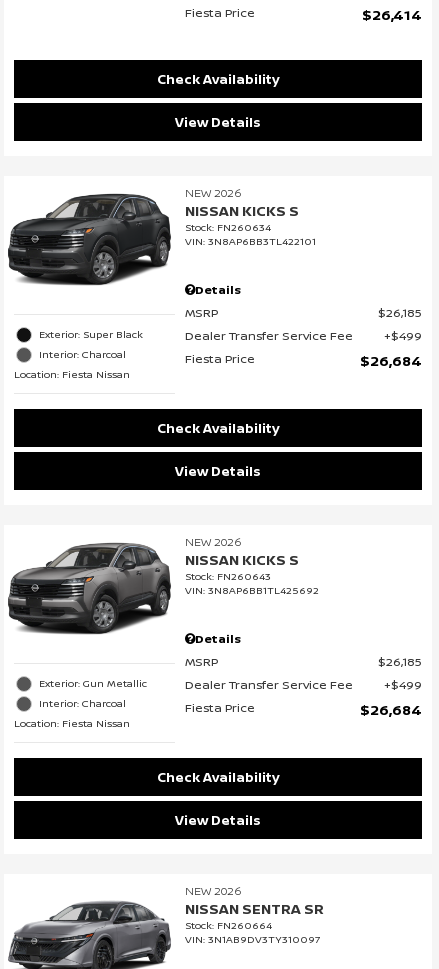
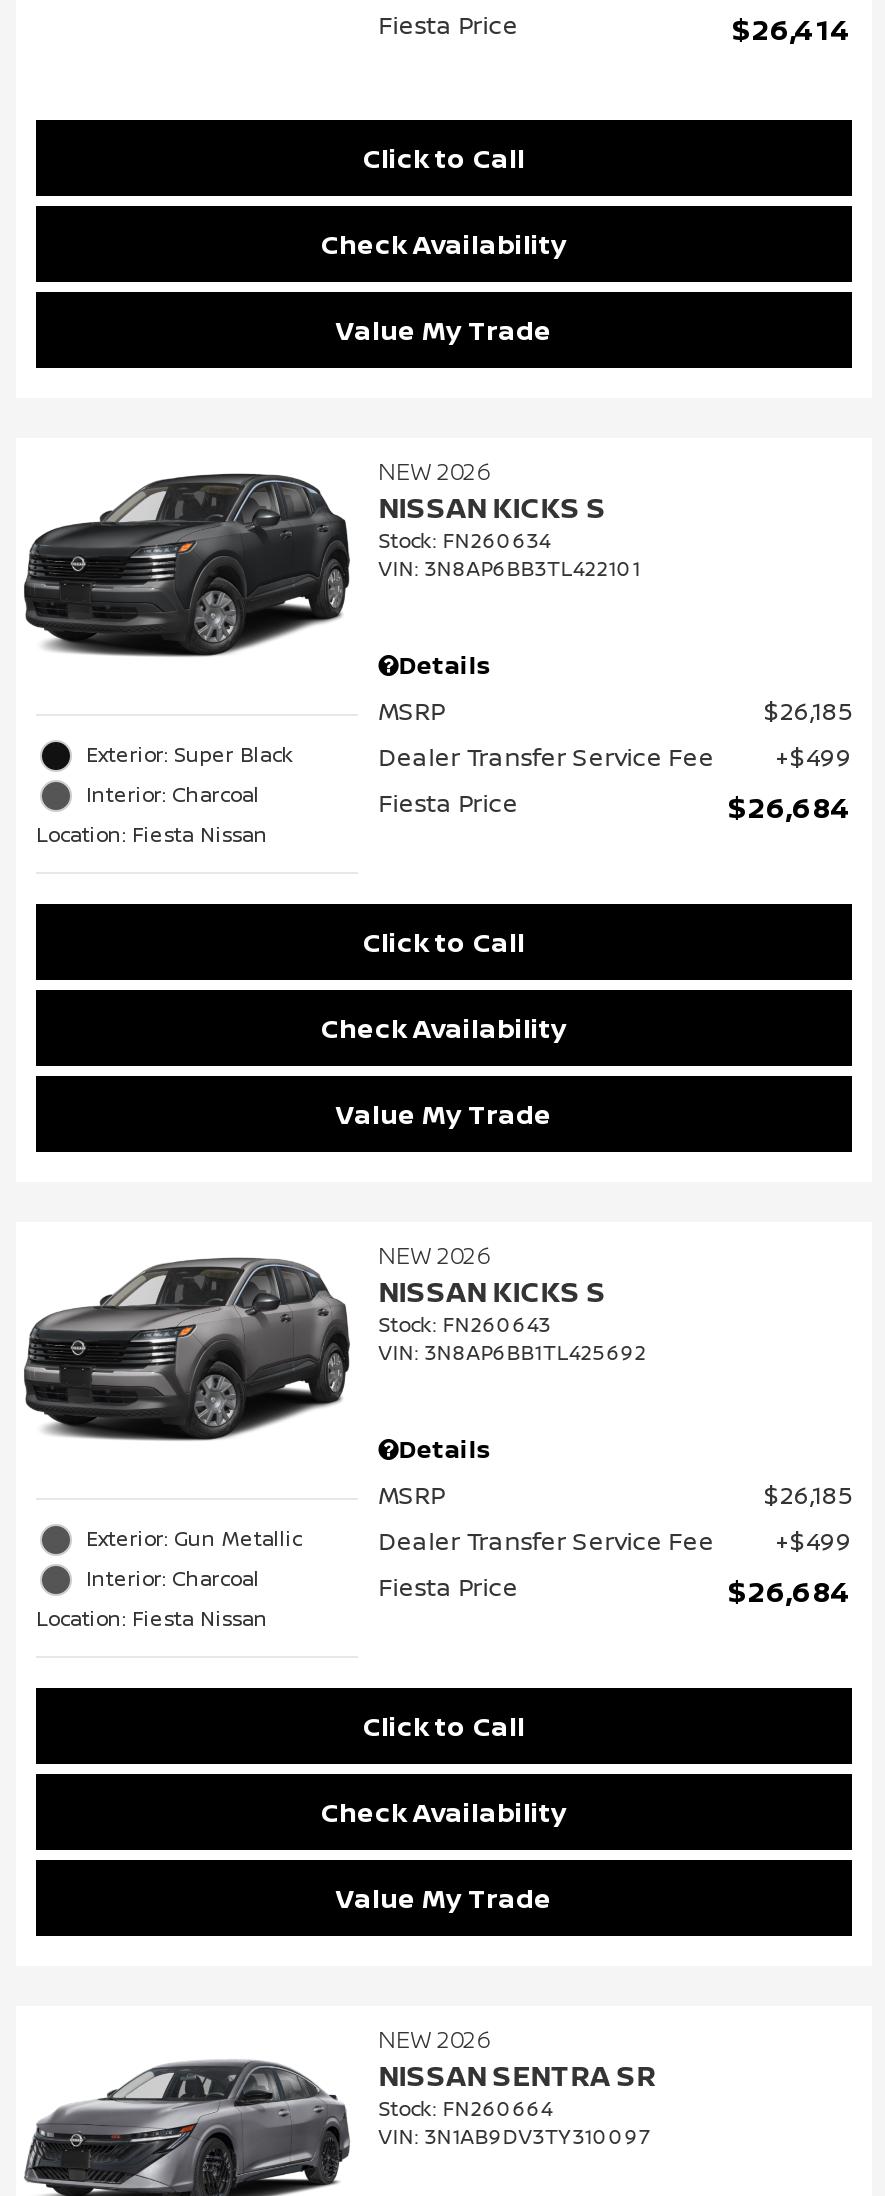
none -> [363,139,525,175] Click to Call
[175,113,261,131] View Details -> [336,311,552,347] Value My Trade
none -> [363,924,525,960] Click to Call
[175,462,261,480] View Details -> [336,1096,552,1132] Value My Trade
none -> [363,1709,525,1745] Click to Call
[175,811,261,829] View Details -> [336,1881,552,1917] Value My Trade

